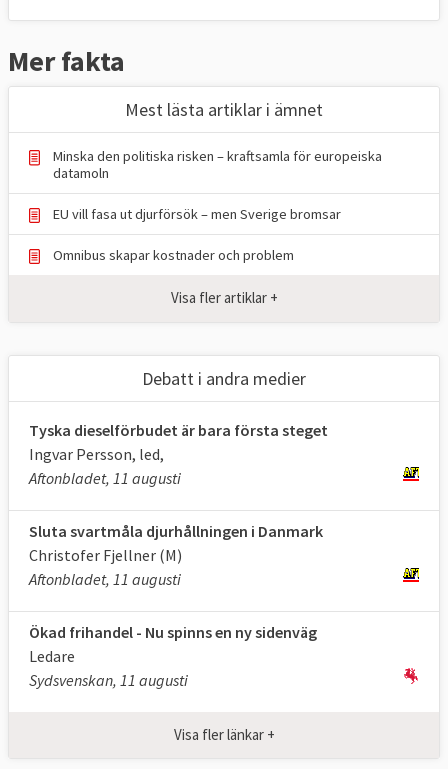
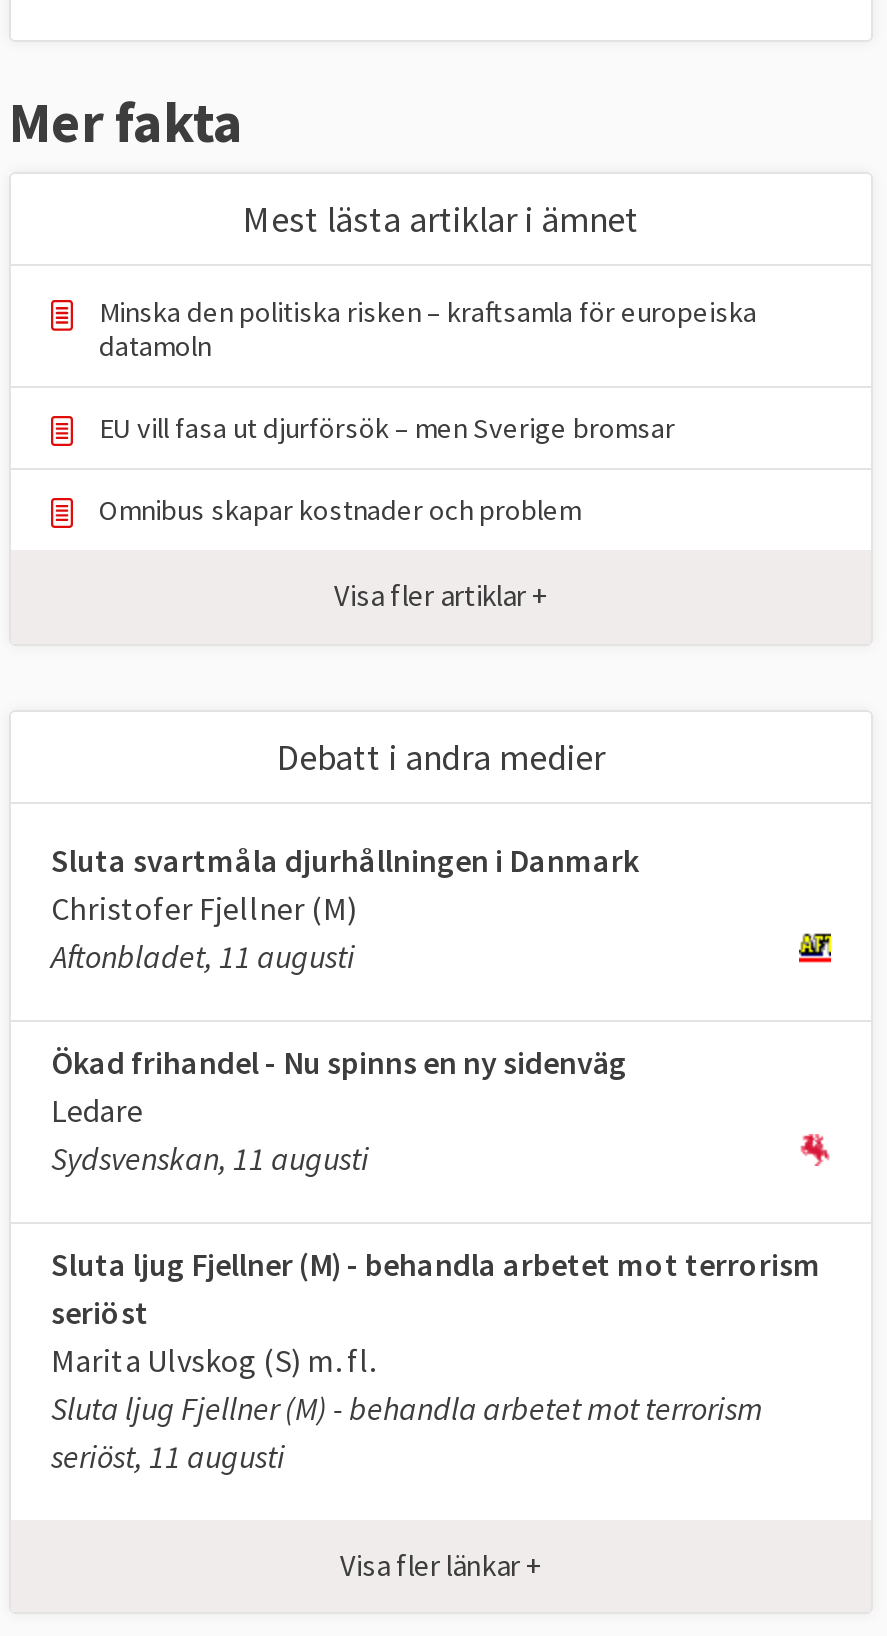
[29,420,328,488] Tyska dieselförbudet är bara första steget | Ingvar Persson, led, | Aftonbladet, 11 augusti -> none
moved [29,521,323,690] -> [51,839,639,1177]: Sluta svartmåla djurhållningen i Danmark | Christofer Fjellner (M) | Aftonbladet, 11 augusti | Ökad frihandel - Nu spinns en ny sidenväg | Ledare | Sydsvenskan, 11 augusti
none -> [51,1243,821,1475] Sluta ljug Fjellner (M) - behandla arbetet mot terrorism | seriöst | Marita Ulvskog (S) m. fl. | Sluta ljug Fjellner (M) - behandla arbetet mot terrorism | seriöst, 11 augusti

